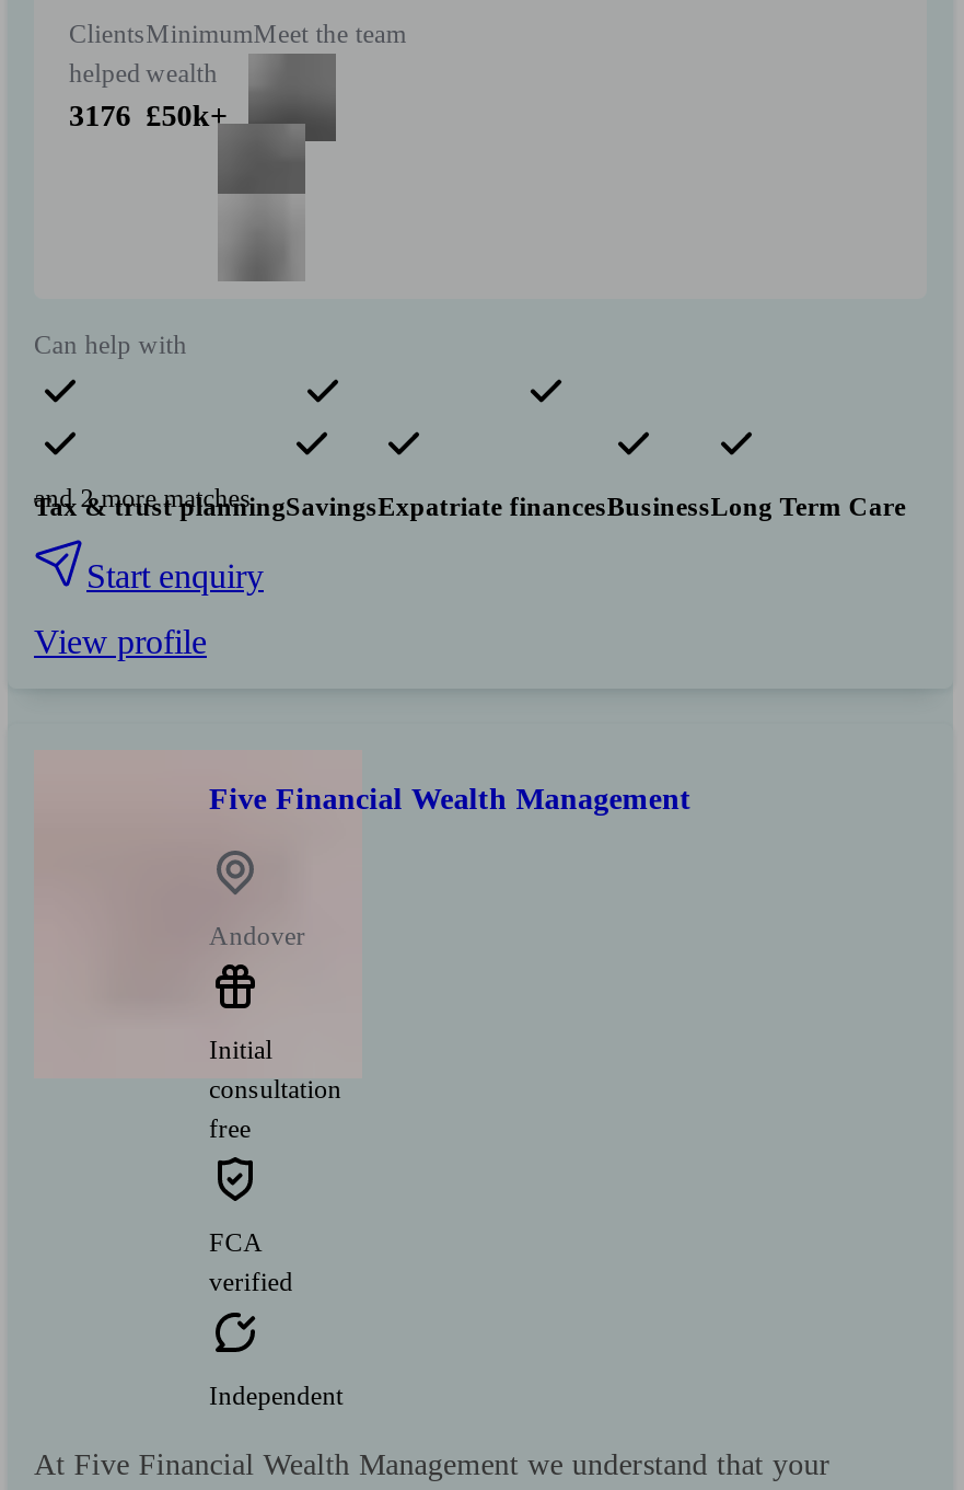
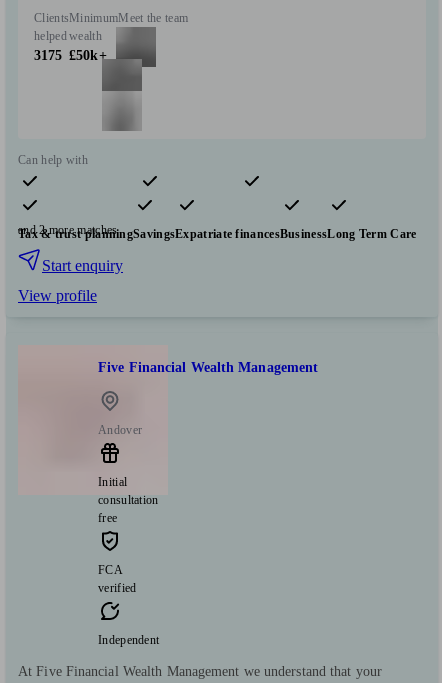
[69,100,228,132] 3176 £50k+ -> [34,48,107,63] 3175 £50k+

